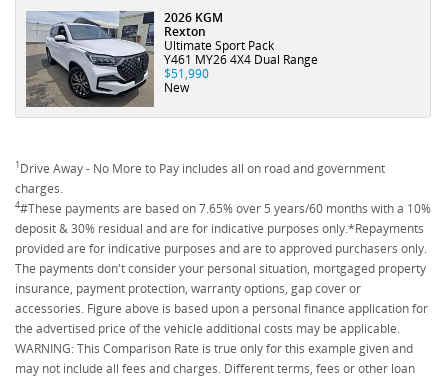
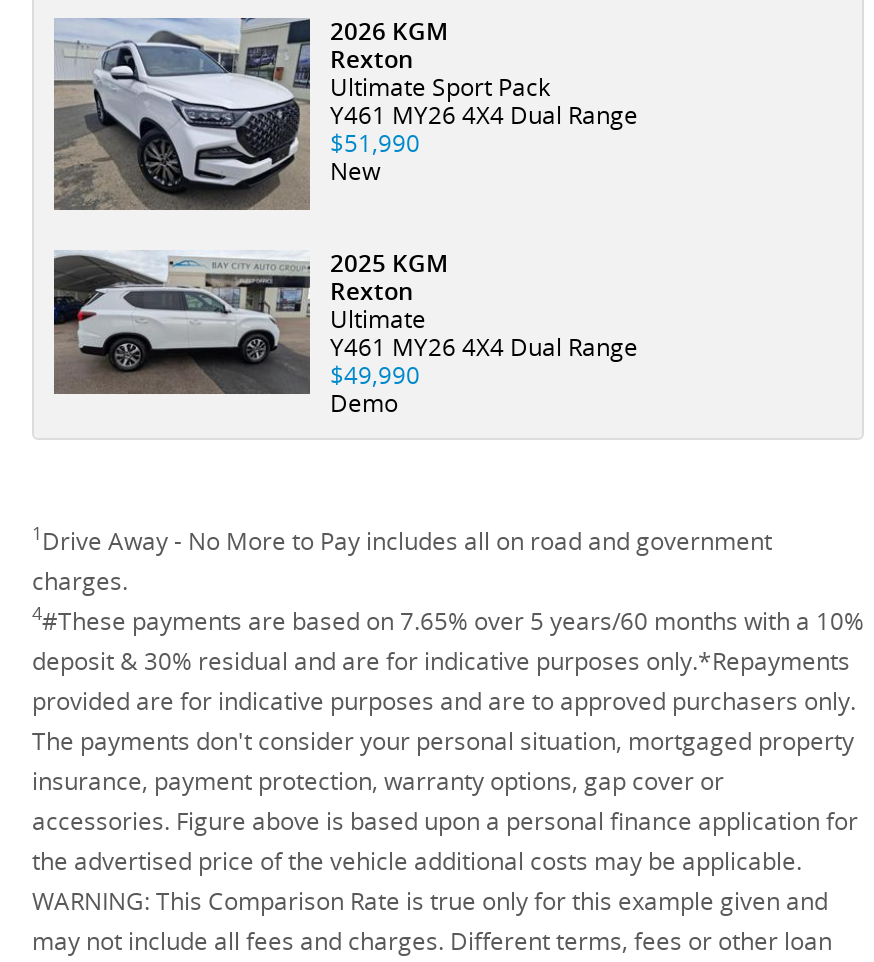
none -> [52,246,638,420] [image] | 2025 KGM | Rexton | Ultimate | Y461 MY26 4X4 Dual Range | $49,990 | Demo

